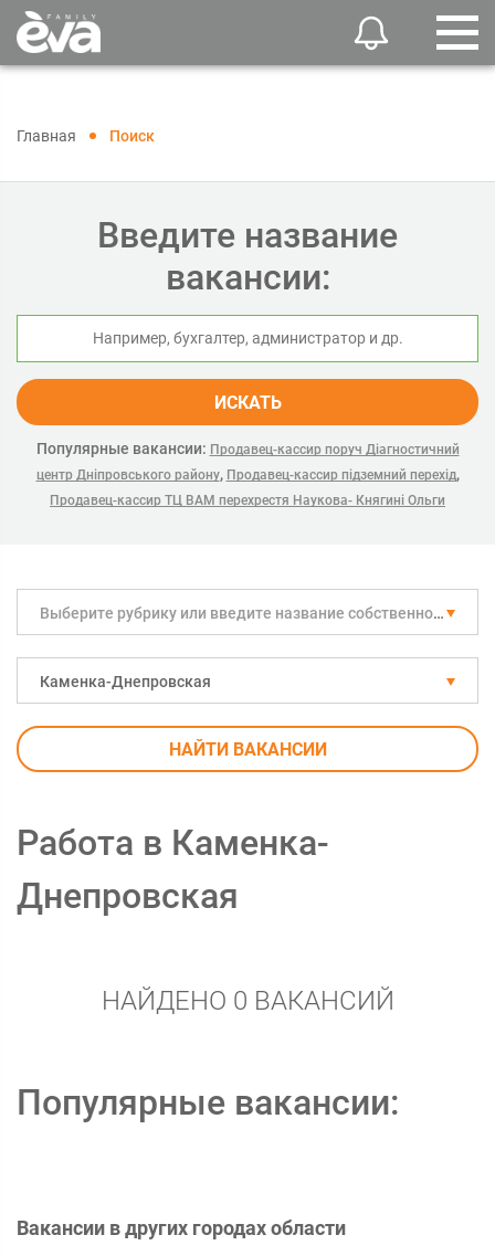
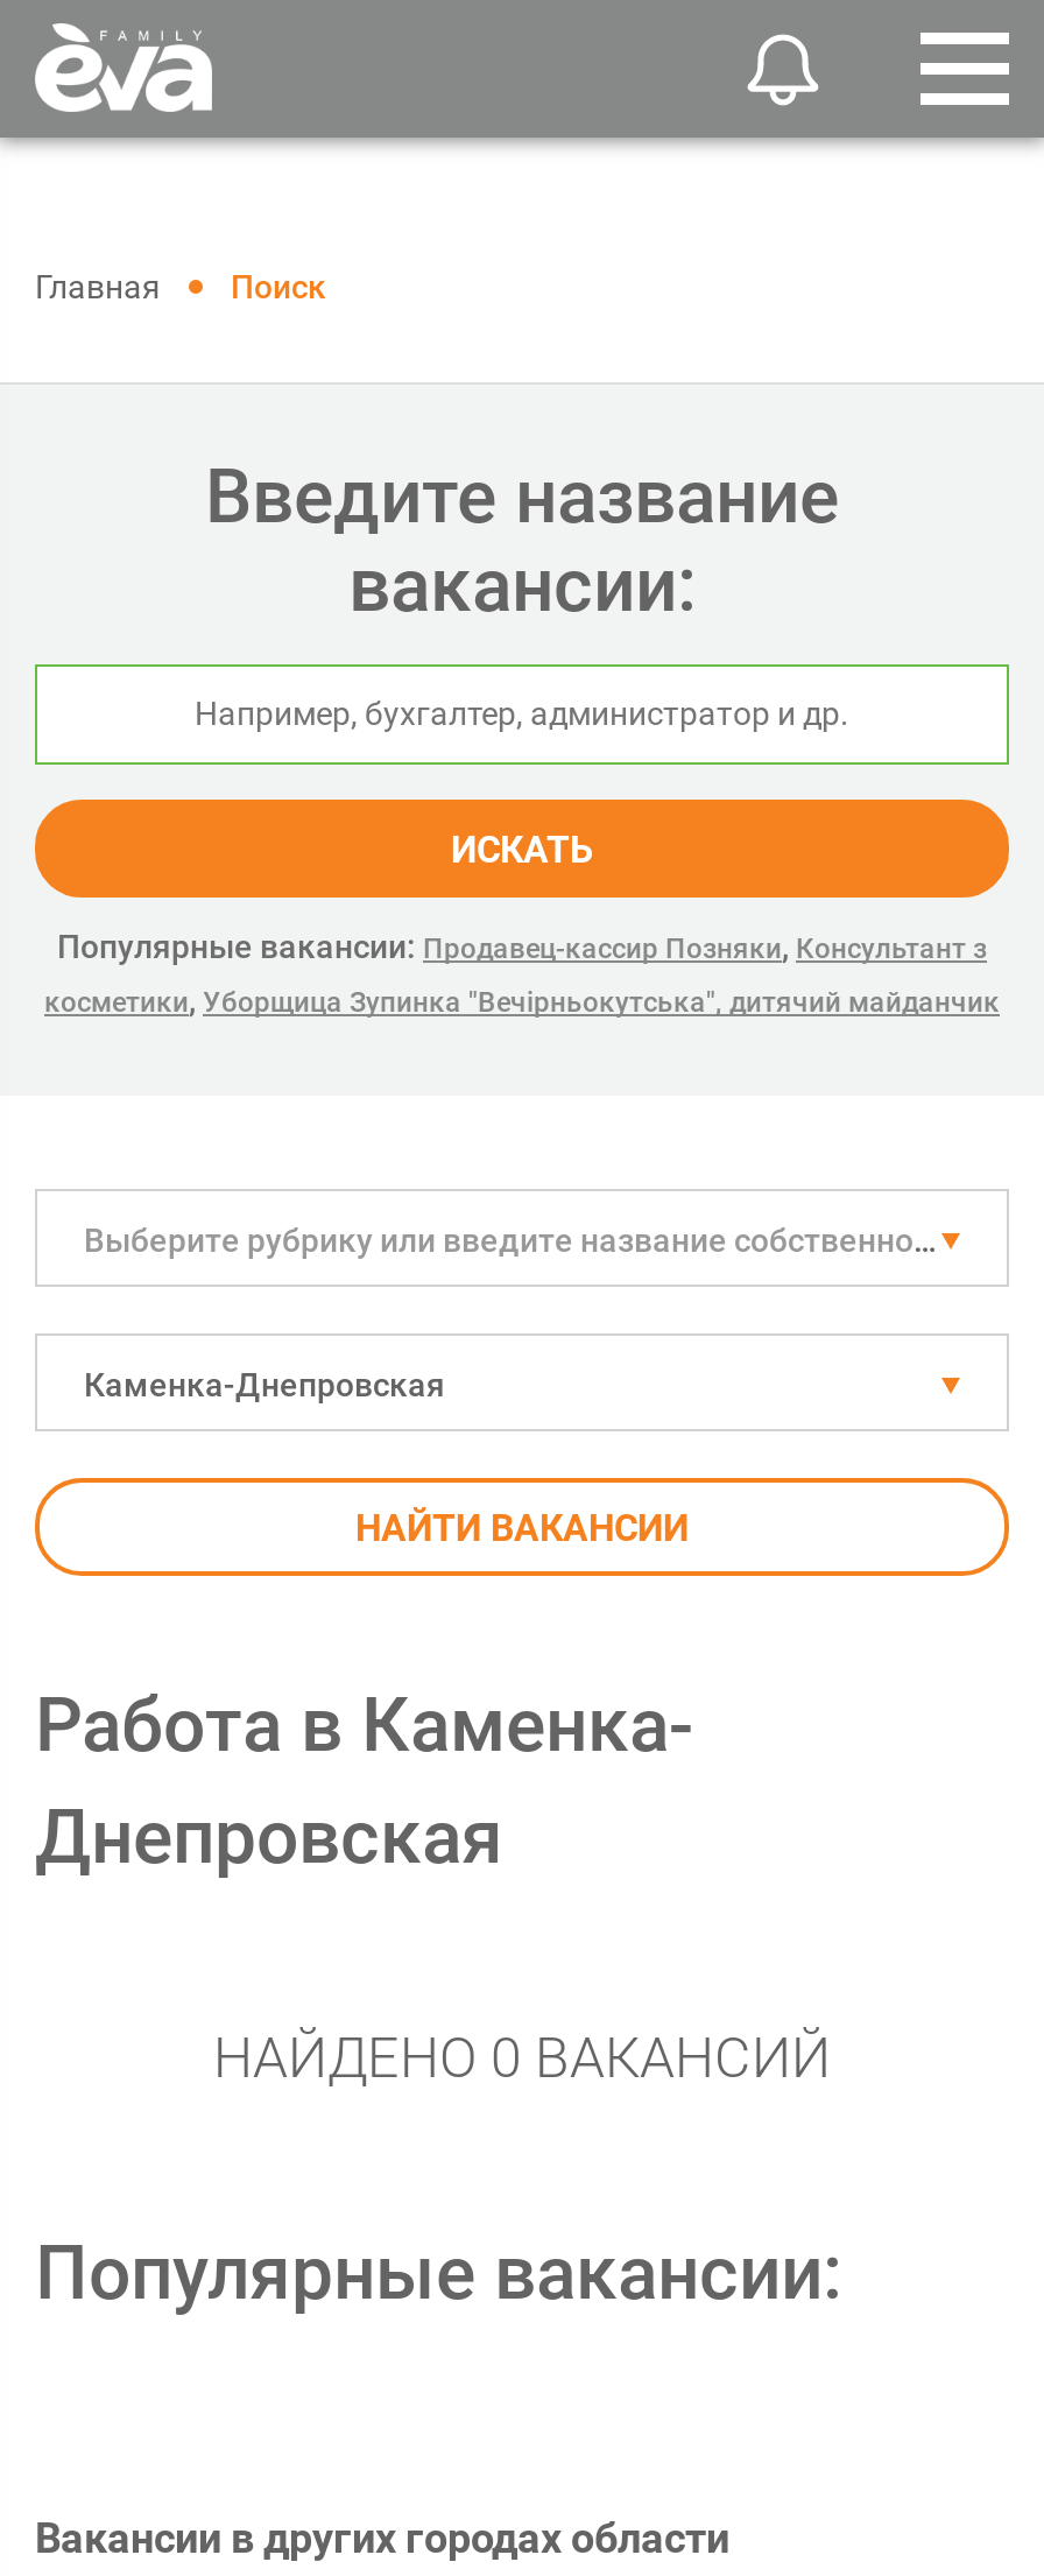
[36,440,459,508] Популярные вакансии: Продавец-кассир поруч Діагностичний | центр Дніпровського району, Продавец-кассир підземний перехід, | Продавец-кассир ТЦ ВАМ перехрестя Наукова- Княгині Ольги -> [44,928,1000,1019] Популярные вакансии: Продавец-кассир Позняки, Консультант з | косметики, Уборщица Зупинка "Вечірньокутська", дитячий майданчик

